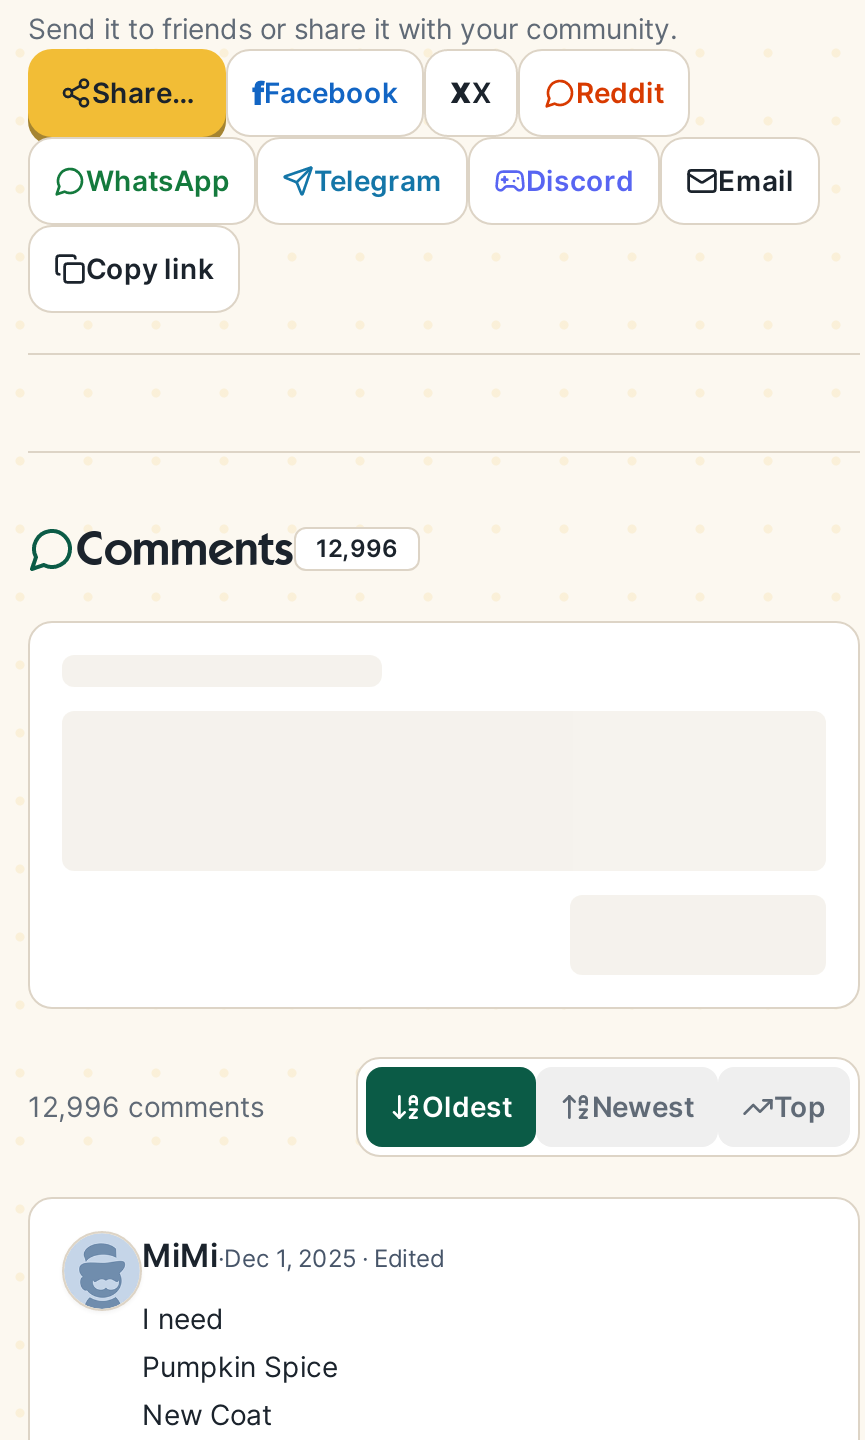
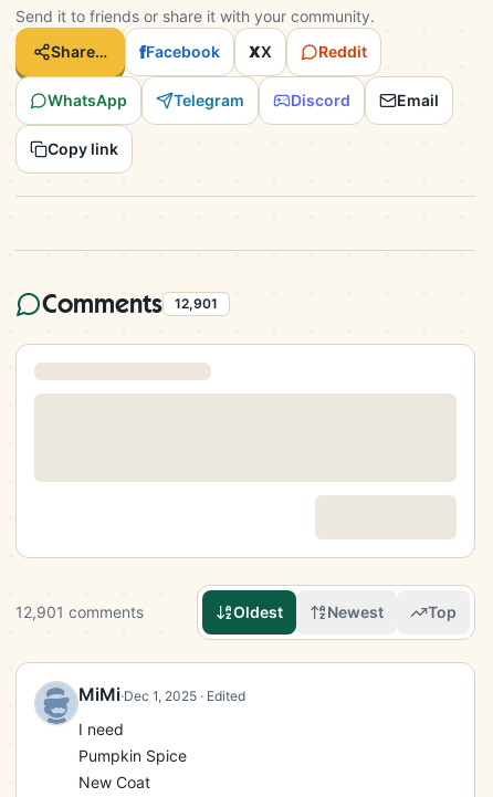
[76,517,398,579] Comments 12,996 -> [42,286,218,320] Comments 12,901
[28,1089,264,1123] 12,996 comments -> [15,602,144,621] 12,901 comments

